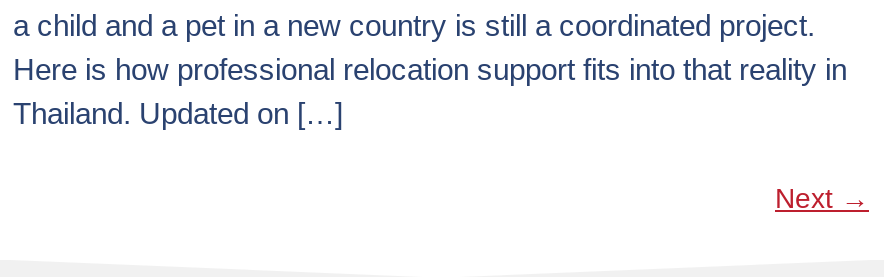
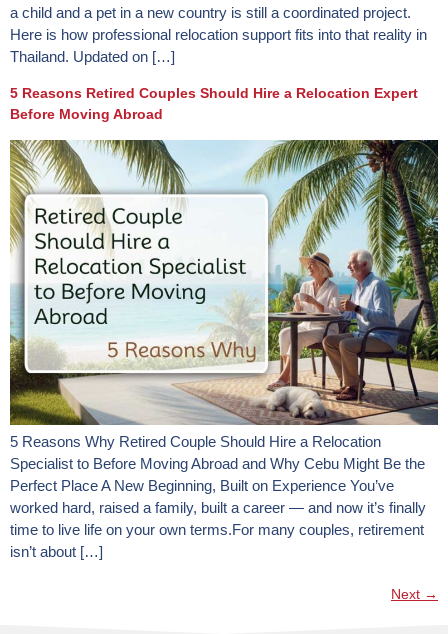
none -> [9,139,439,560] [image] | 5 Reasons Why Retired Couple Should Hire a Relocation | Specialist to Before Moving Abroad and Why Cebu Might Be the | Perfect Place A New Beginning, Built on Experience You’ve | worked hard, raised a family, built a career — and now it’s finally | time to live life on your own terms.For many couples, retirement | isn’t about […]
none -> [10,85,418,122] 5 Reasons Retired Couples Should Hire a Relocation Expert | Before Moving Abroad

